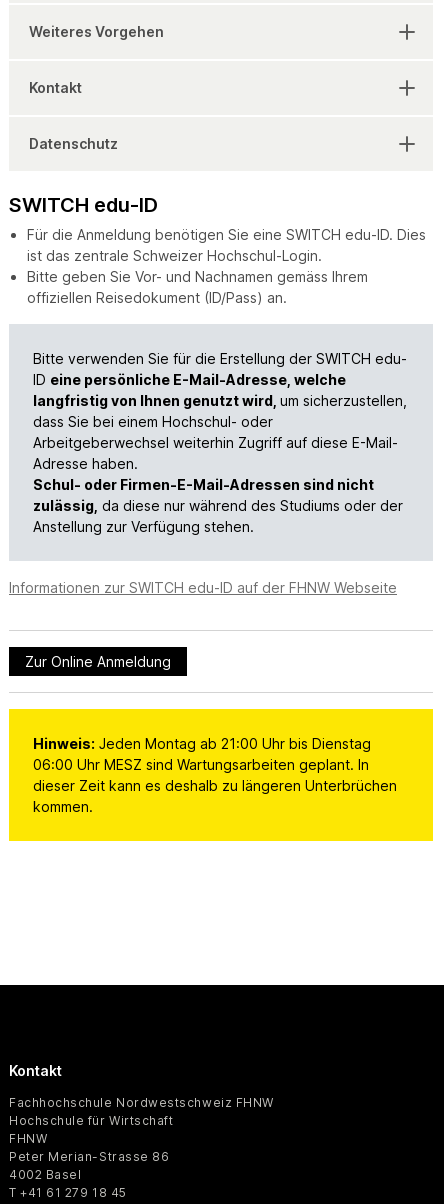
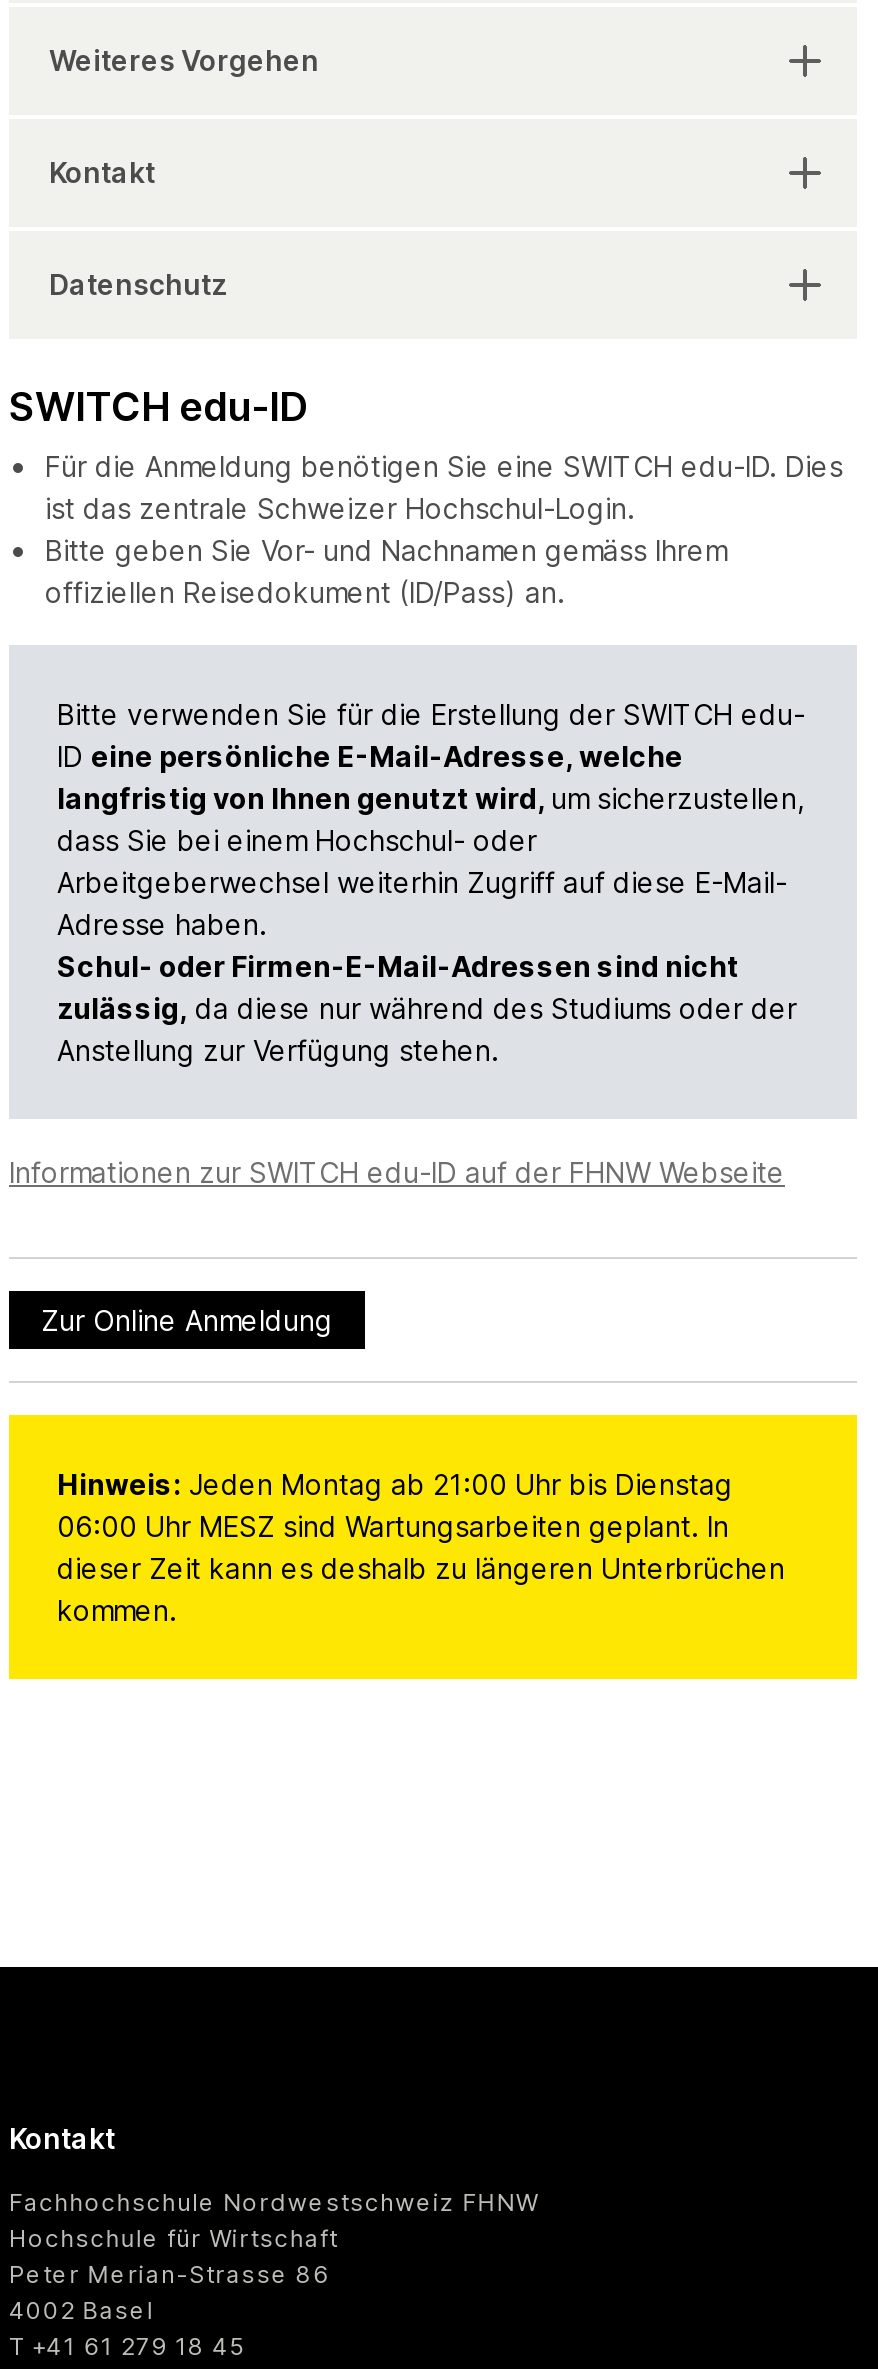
[9,1131,47,1146] FHNW -> none

